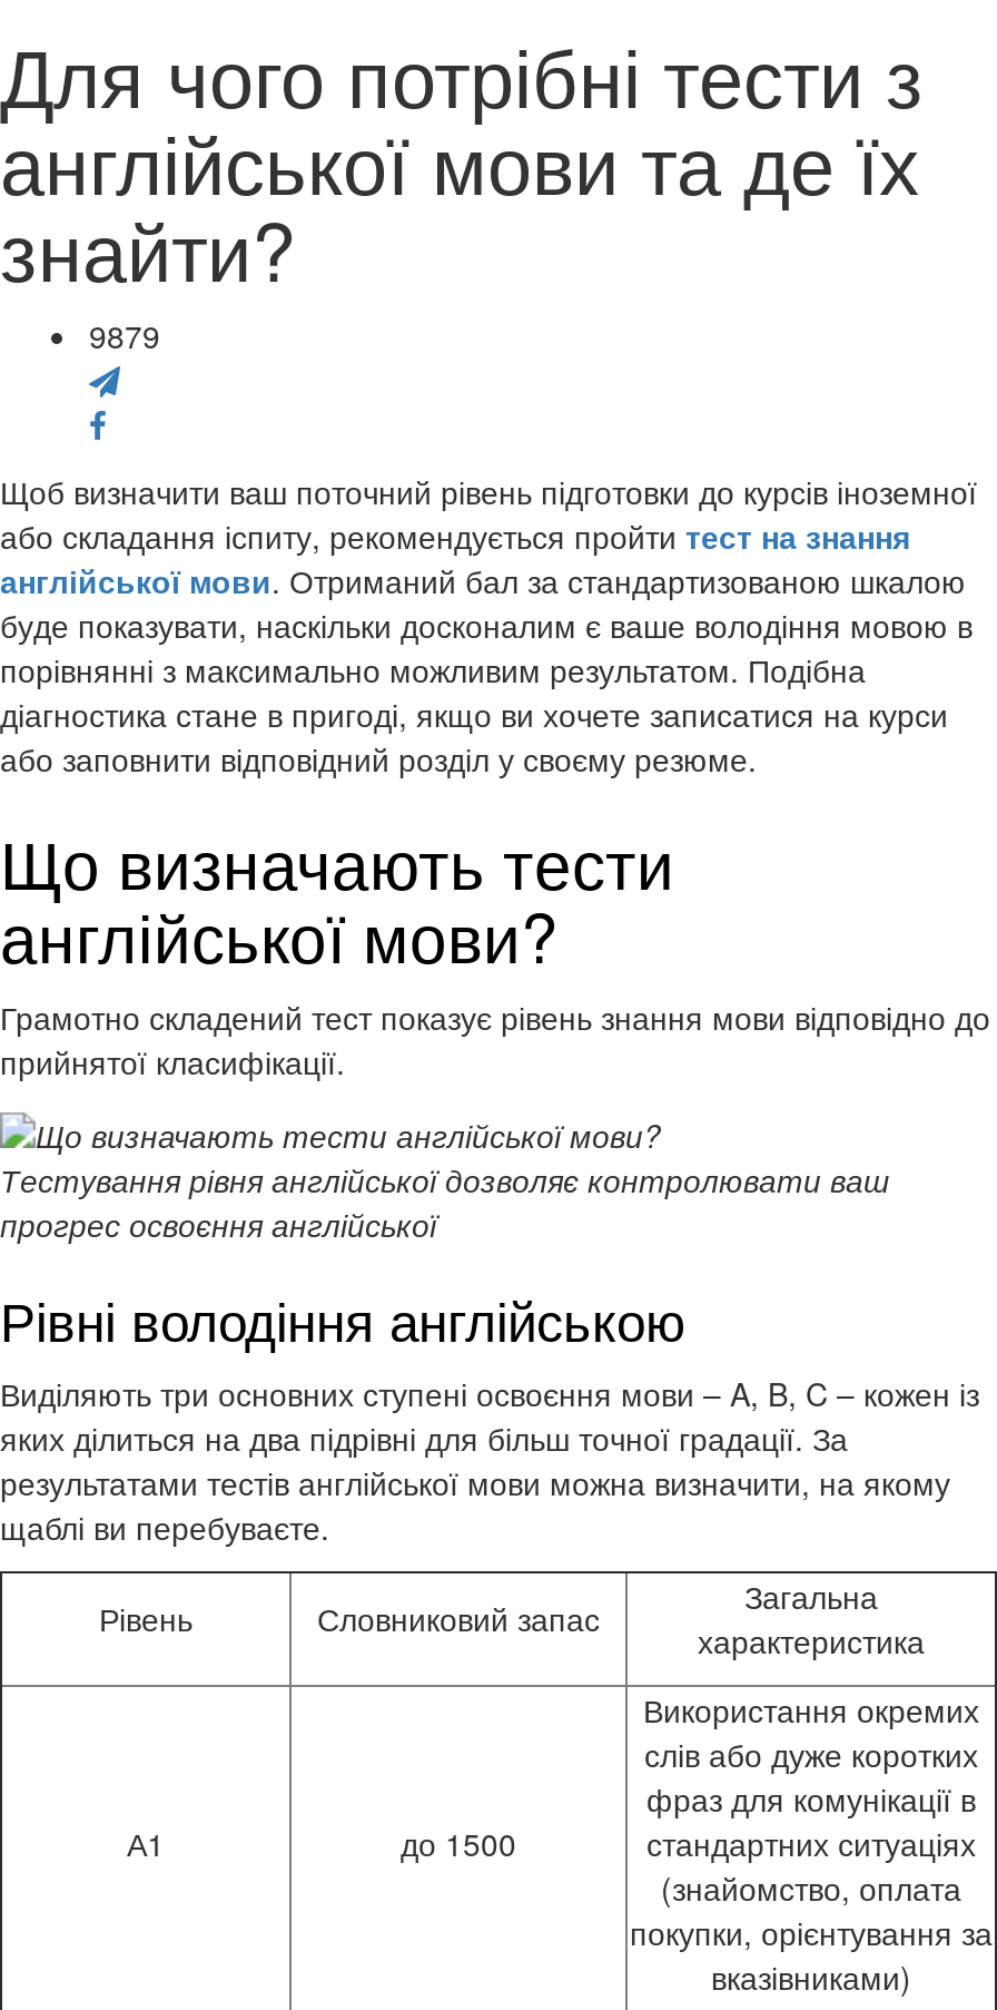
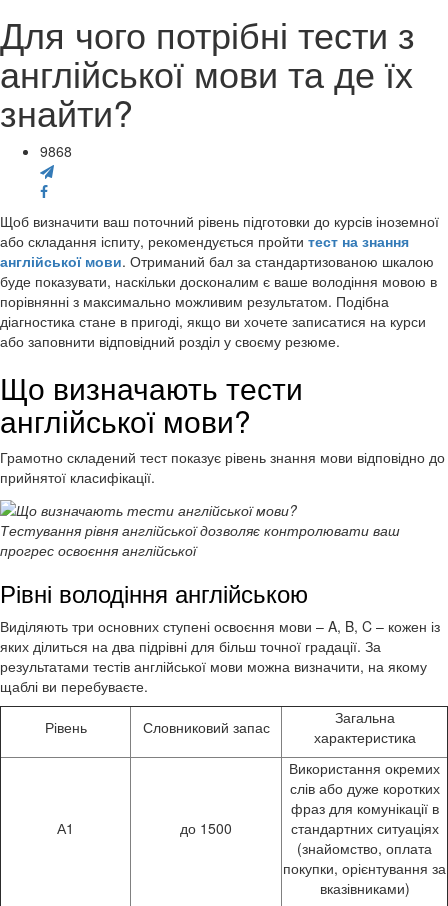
[89,314,160,358] 9879 -> [40,141,72,161] 9868

